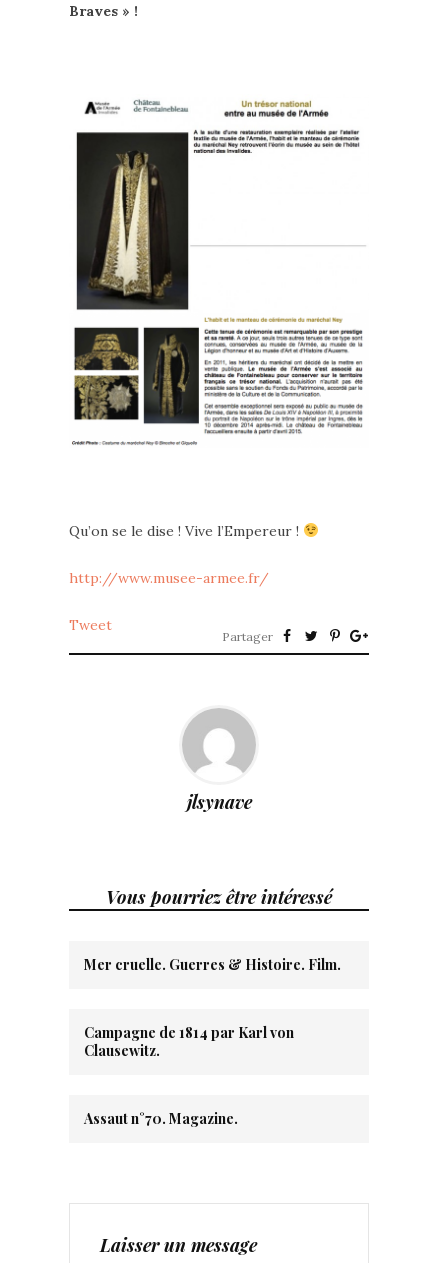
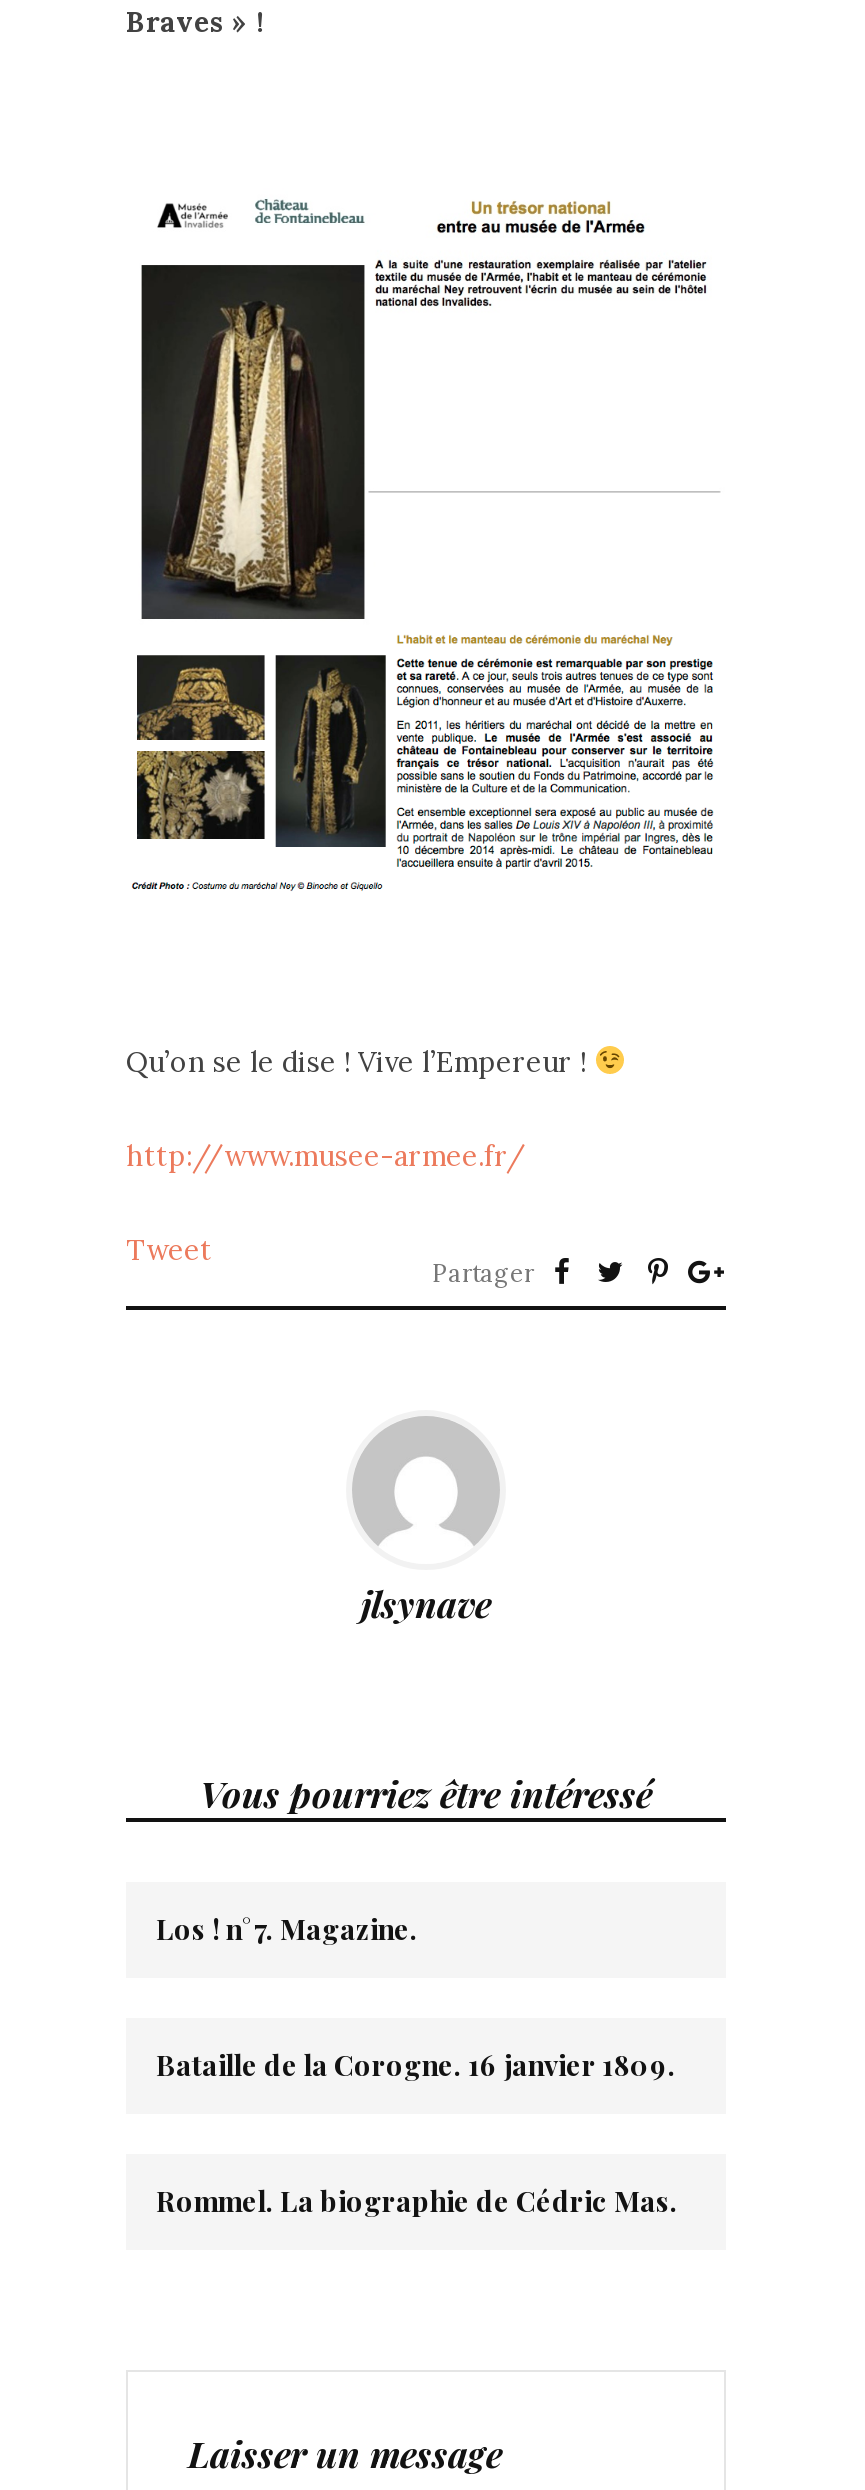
[84,955,341,974] Mer cruelle. Guerres & Histoire. Film. -> [156,1910,418,1948] Los ! n°7. Magazine.
[84,1023,294,1060] Campagne de 1814 par Karl von | Clausewitz. -> [156,2046,676,2084] Bataille de la Corogne. 16 janvier 1809.
[84,1109,238,1128] Assaut n°70. Magazine. -> [156,2182,678,2220] Rommel. La biographie de Cédric Mas.

